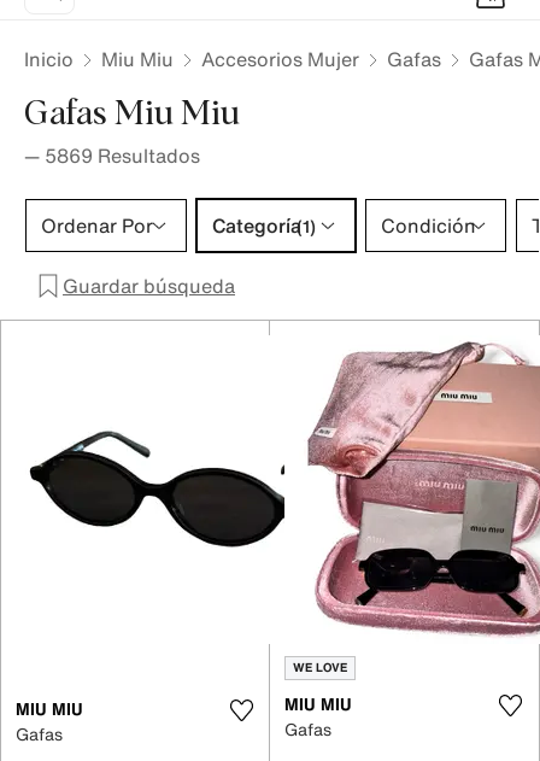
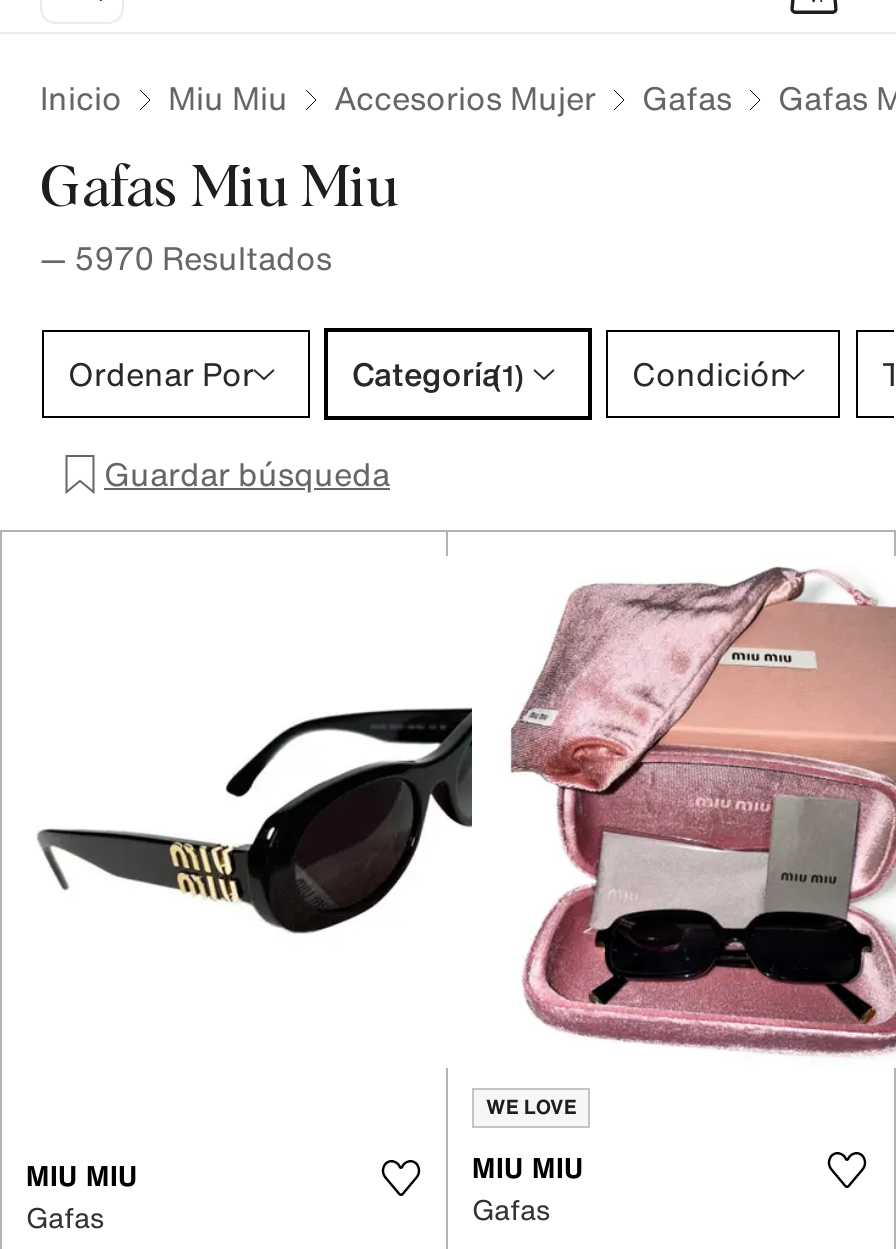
[24,141,200,170] — 5869 Resultados -> [40,234,332,282] — 5970 Resultados
[23,427,286,563] [image] -> [36,706,474,936] [image]

